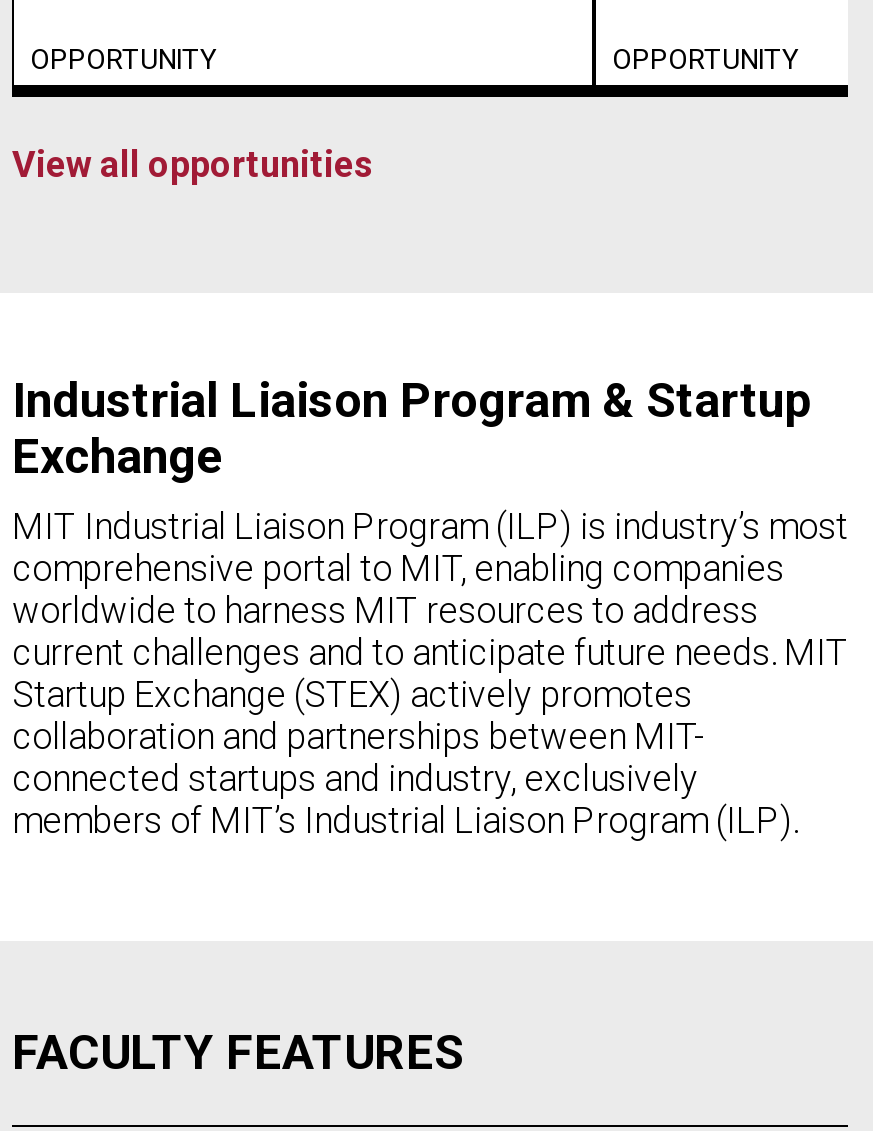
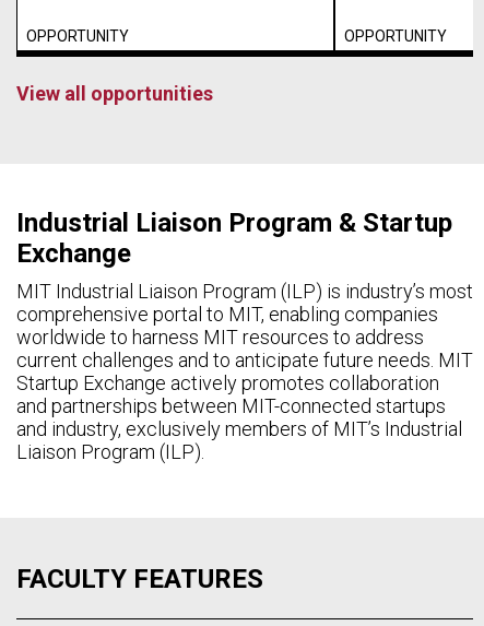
[12,673,798,841] Startup Exchange (STEX) actively promotes | collaboration and partnerships between MIT- | connected startups and industry, exclusively | members of MIT’s Industrial Liaison Program (ILP). -> [16,371,462,463] Startup Exchange actively promotes collaboration | and partnerships between MIT-connected startups | and industry, exclusively members of MIT’s Industrial | Liaison Program (ILP).

